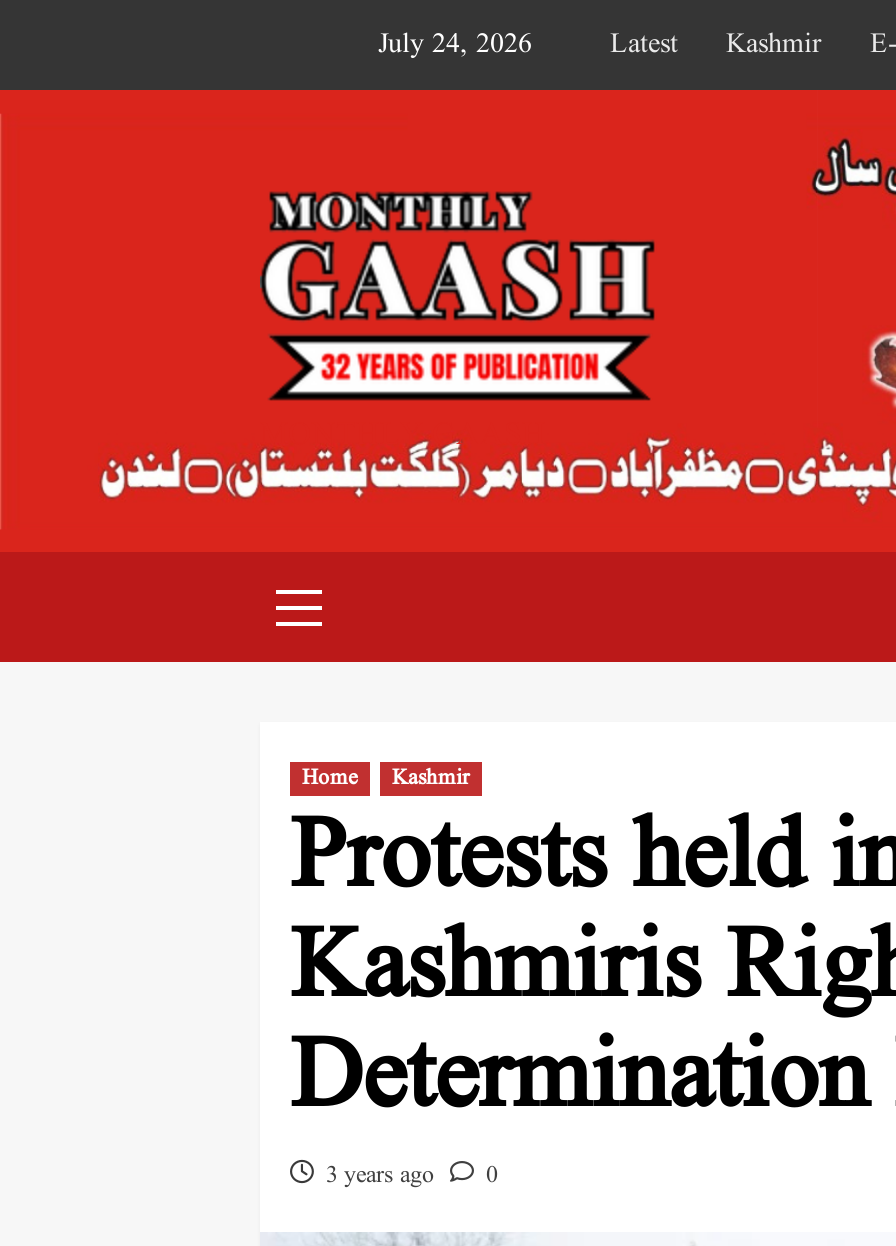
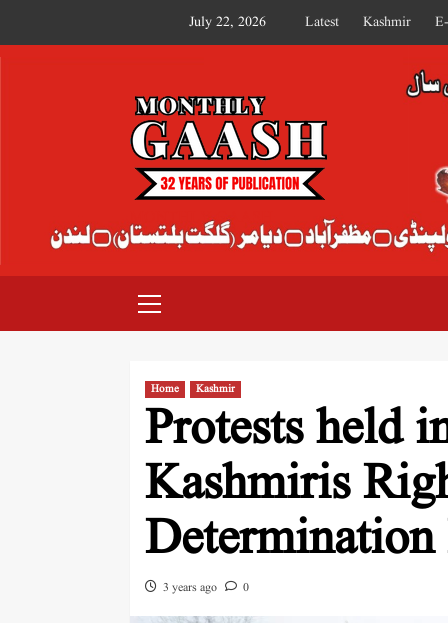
[378,24,532,64] July 24, 2026 -> [189,12,266,32] July 22, 2026

